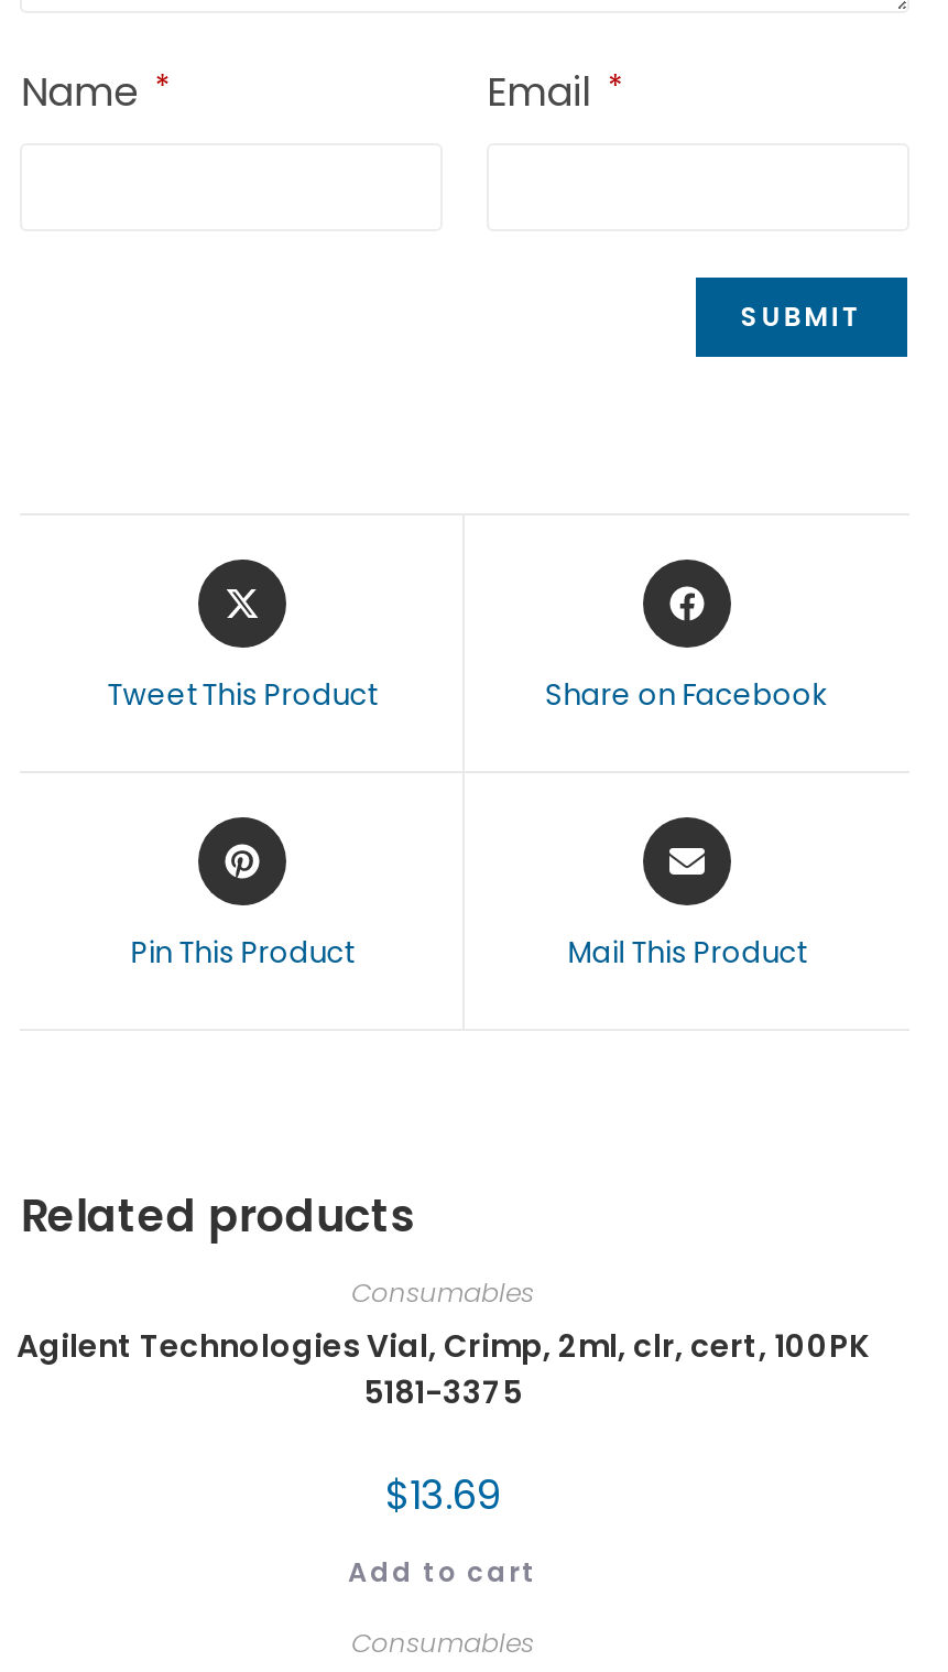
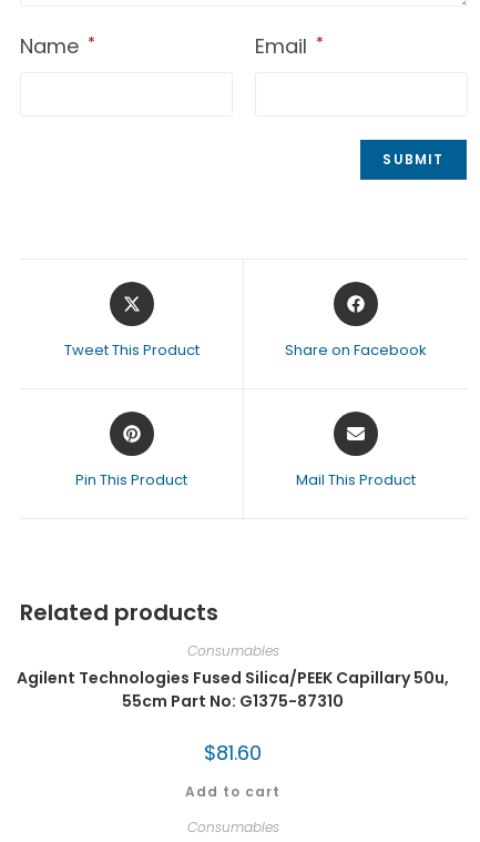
[17,1324,869,1414] Agilent Technologies Vial, Crimp, 2ml, clr, cert, 100PK | 5181-3375 -> [17,667,449,712] Agilent Technologies Fused Silica/PEEK Capillary 50u, | 55cm Part No: G1375-87310
[385,1467,500,1522] $13.69 -> [204,739,262,766] $81.60

